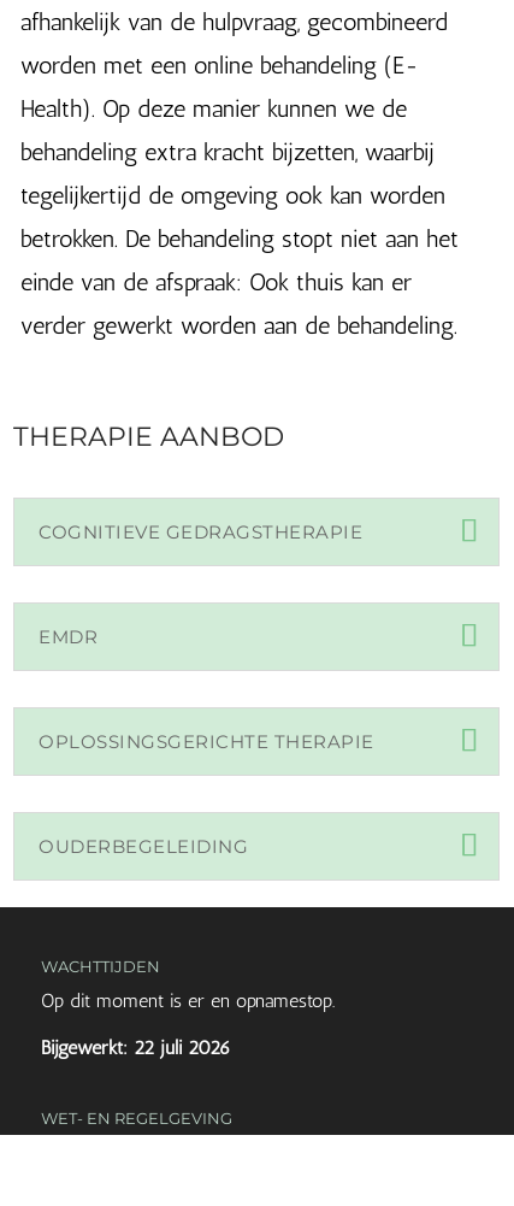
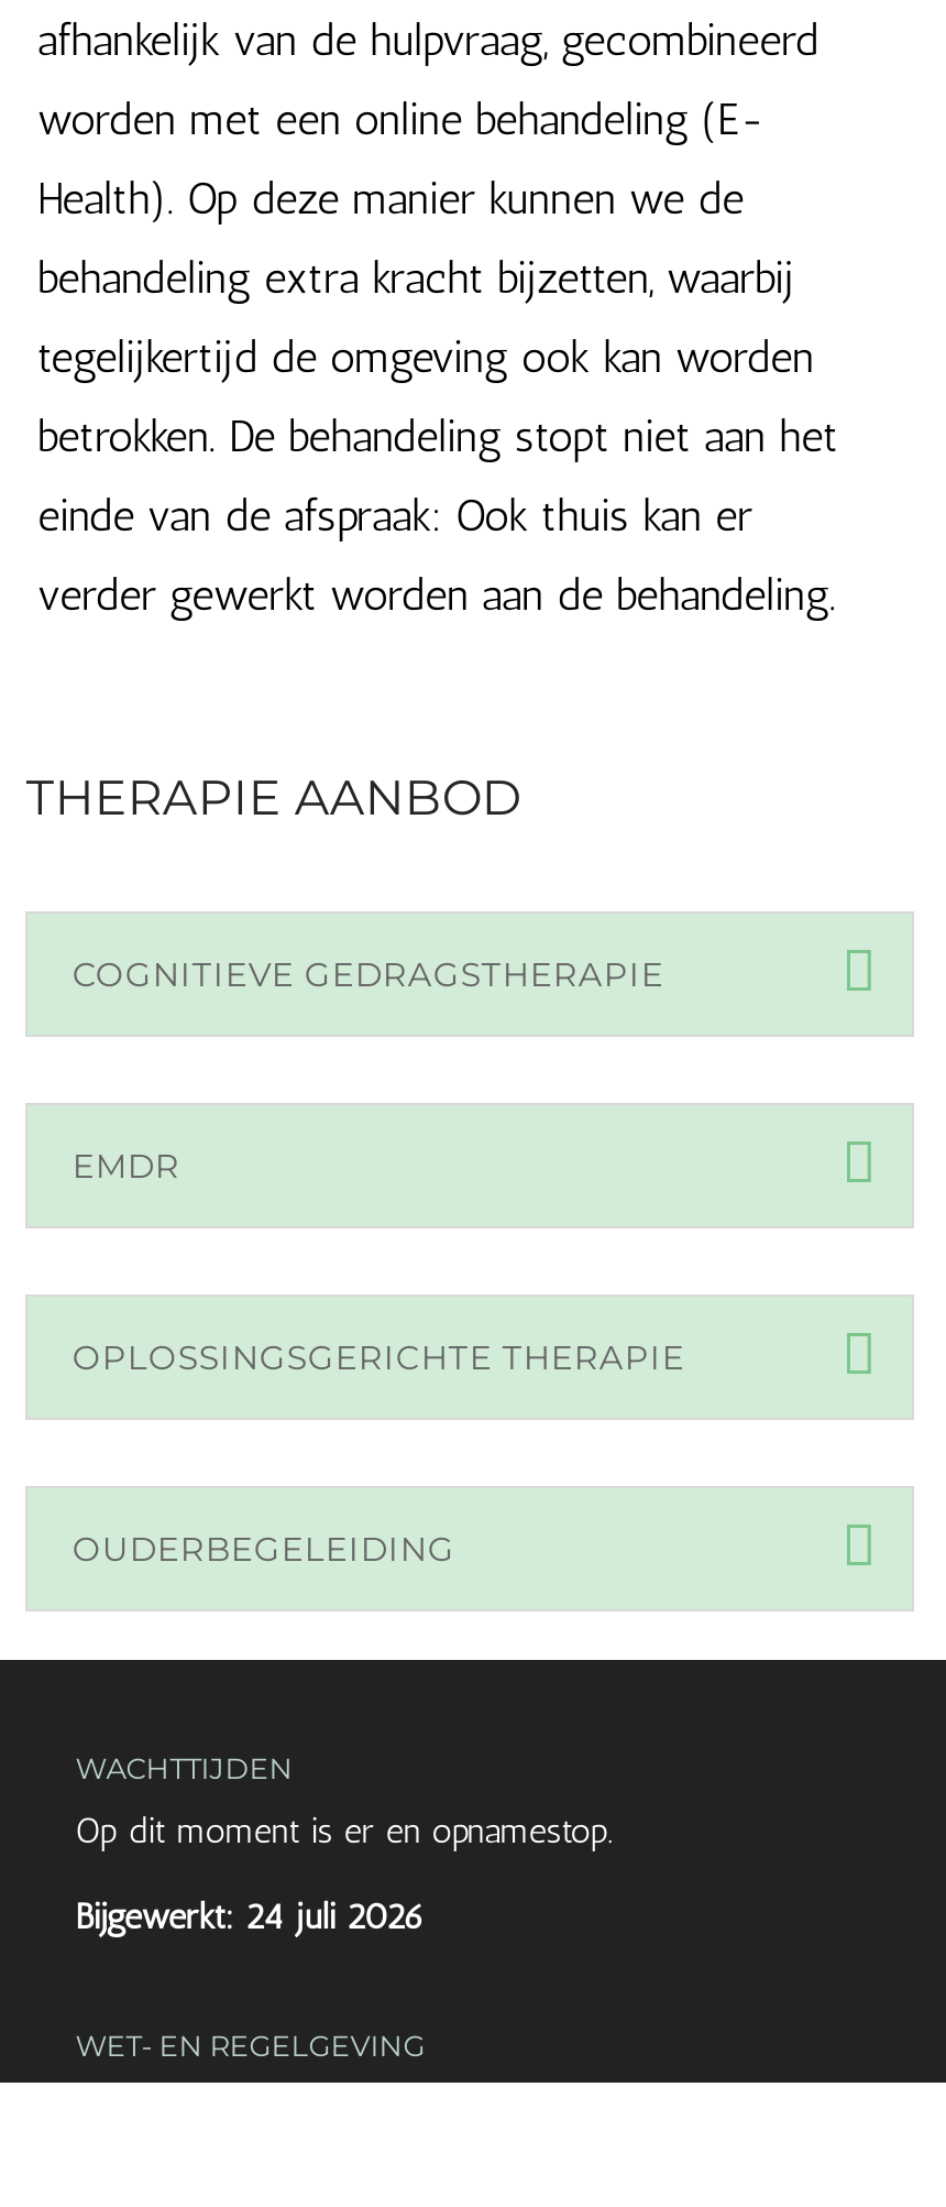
[41,1036,231,1059] Bijgewerkt: 22 juli 2026 -> [75,1896,425,1938] Bijgewerkt: 24 juli 2026

